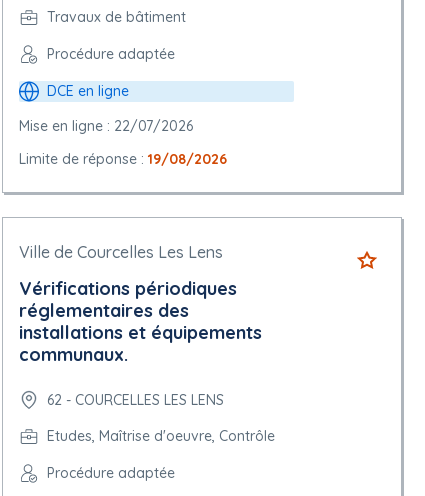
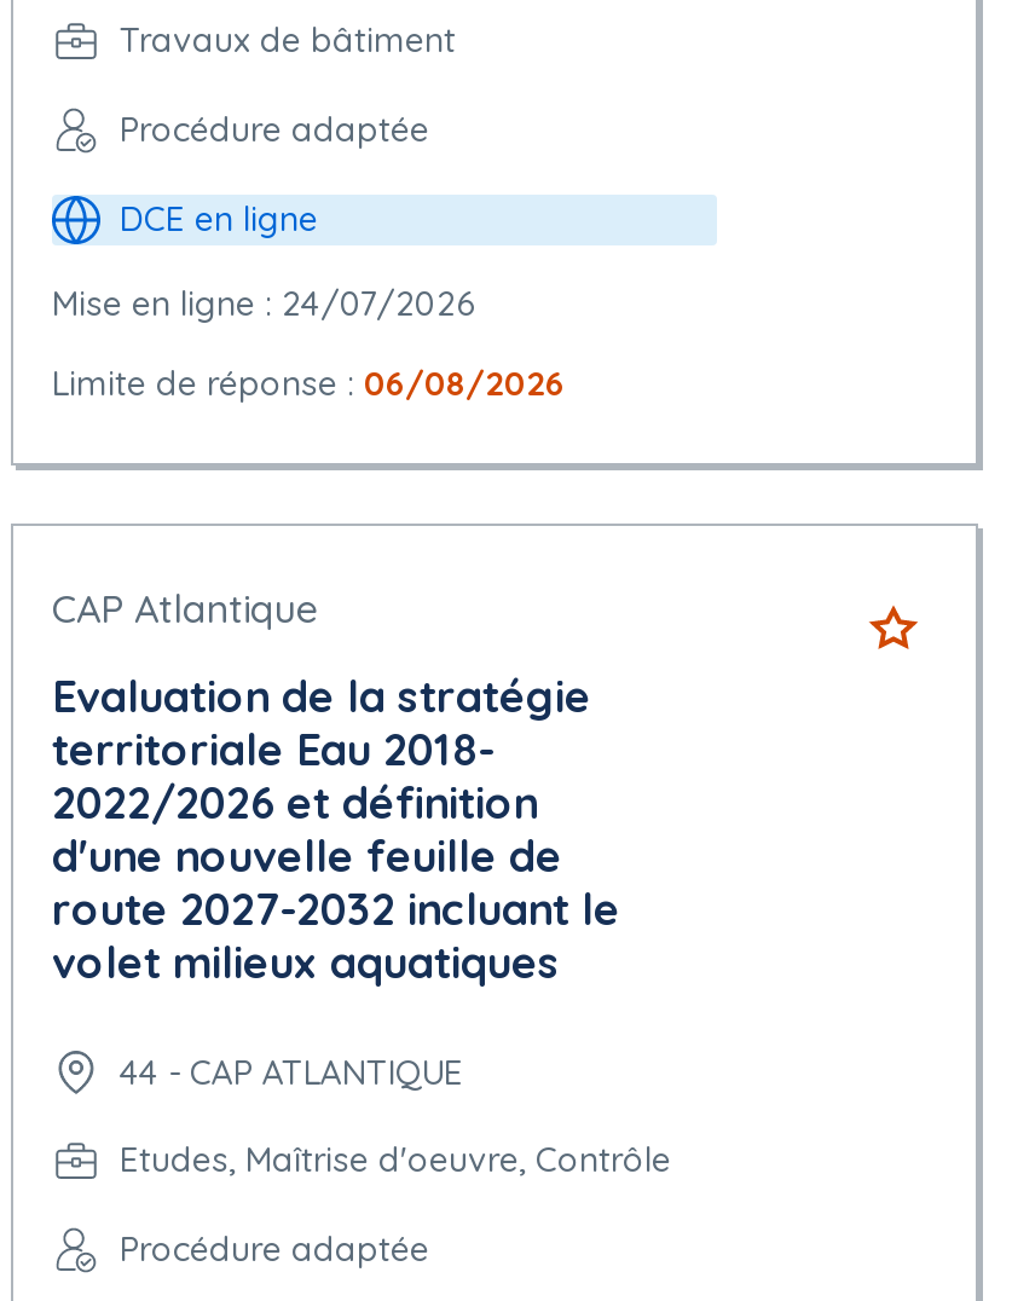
[19,117,193,135] Mise en ligne : 22/07/2026 -> [52,283,473,326] Mise en ligne : 24/07/2026
[19,150,227,168] Limite de réponse : 19/08/2026 -> [52,362,565,406] Limite de réponse : 06/08/2026
[19,242,223,262] Ville de Courcelles Les Lens -> [52,585,318,633] CAP Atlantique
[19,277,262,366] Vérifications périodiques | réglementaires des | installations et équipements | communaux. -> [52,670,620,991] Evaluation de la stratégie | territoriale Eau 2018- | 2022/2026 et définition | d'une nouvelle feuille de | route 2027-2032 incluant le | volet milieux aquatiques
[47,391,224,409] 62 - COURCELLES LES LENS -> [120,1050,463,1094] 44 - CAP ATLANTIQUE

